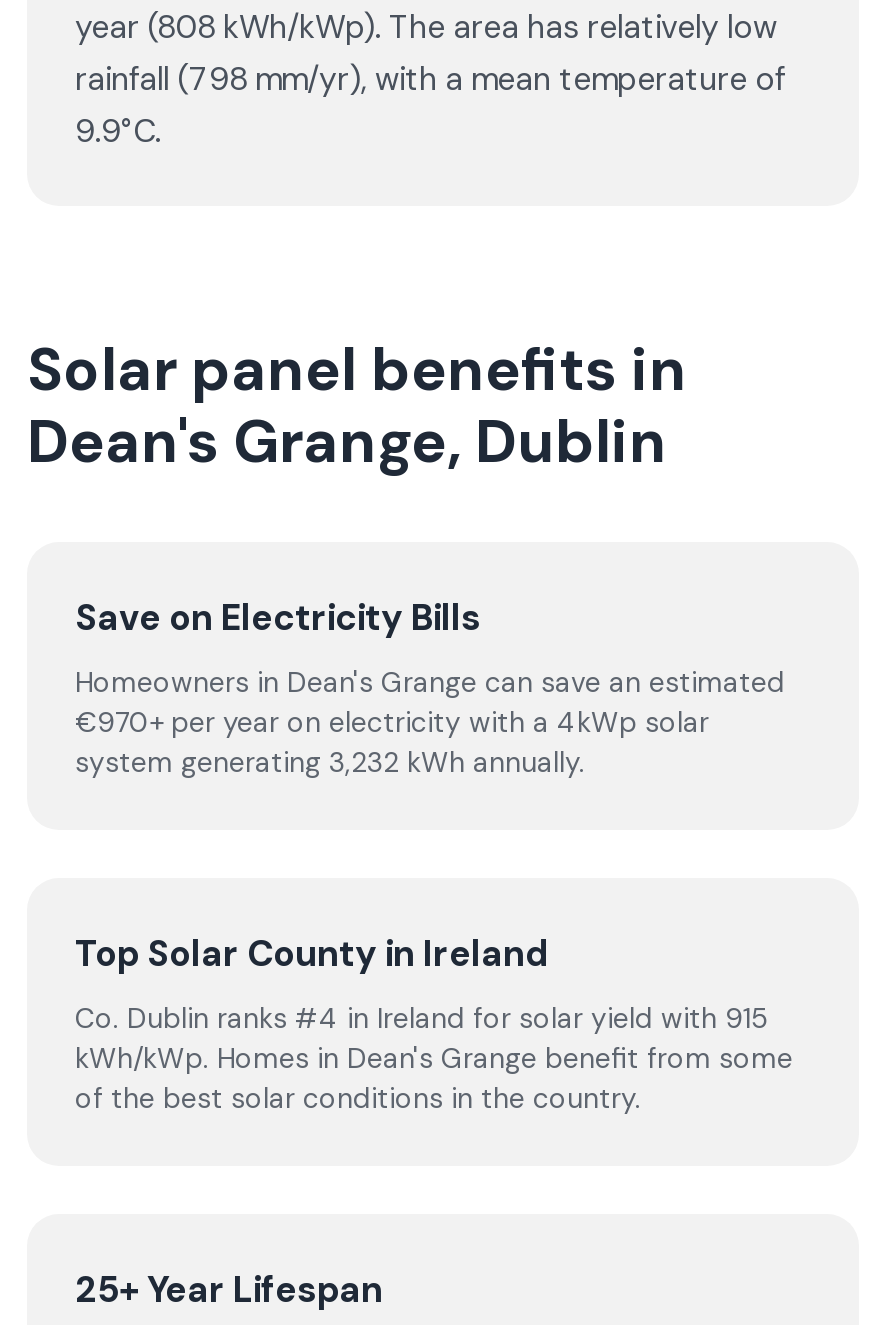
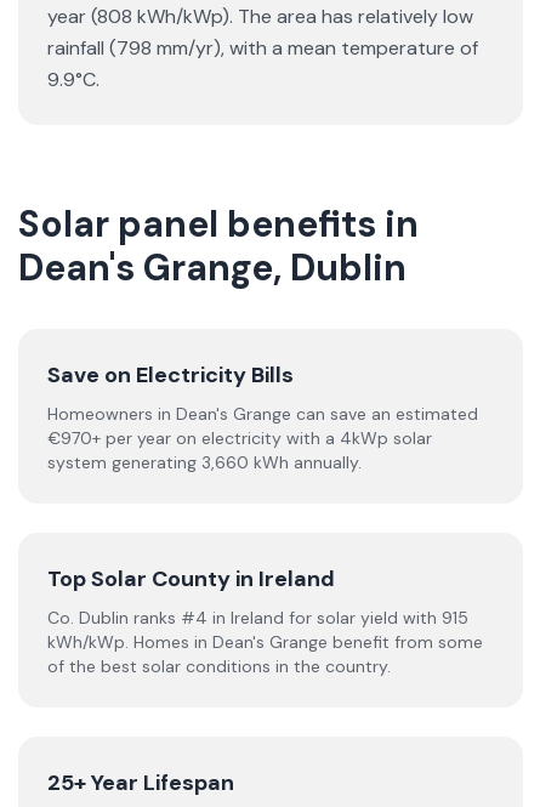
[75,744,585,780] system generating 3,232 kWh annually. -> [47,451,362,473] system generating 3,660 kWh annually.

